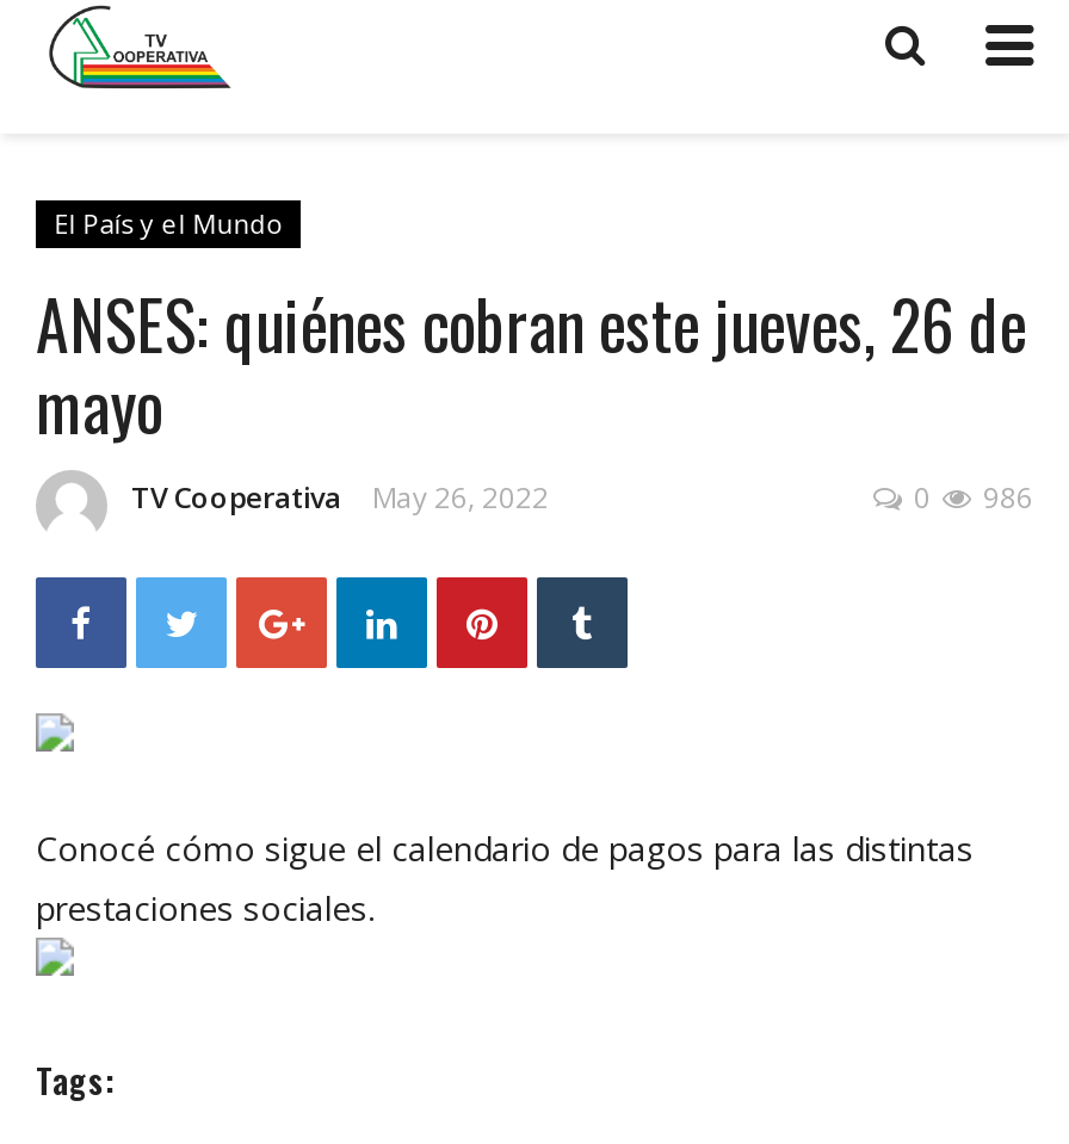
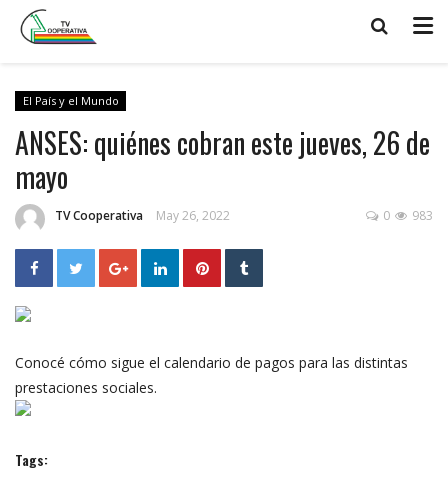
[914,477,1033,517] 0 986 -> [383,207,433,224] 0 983

